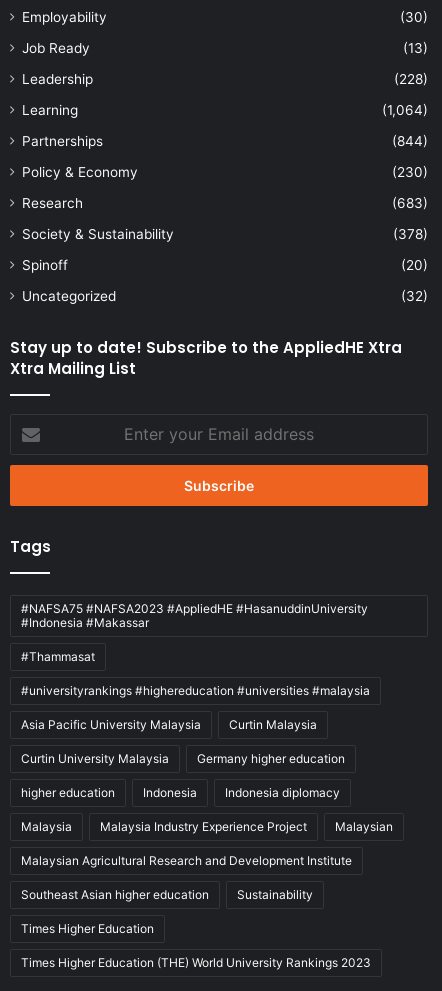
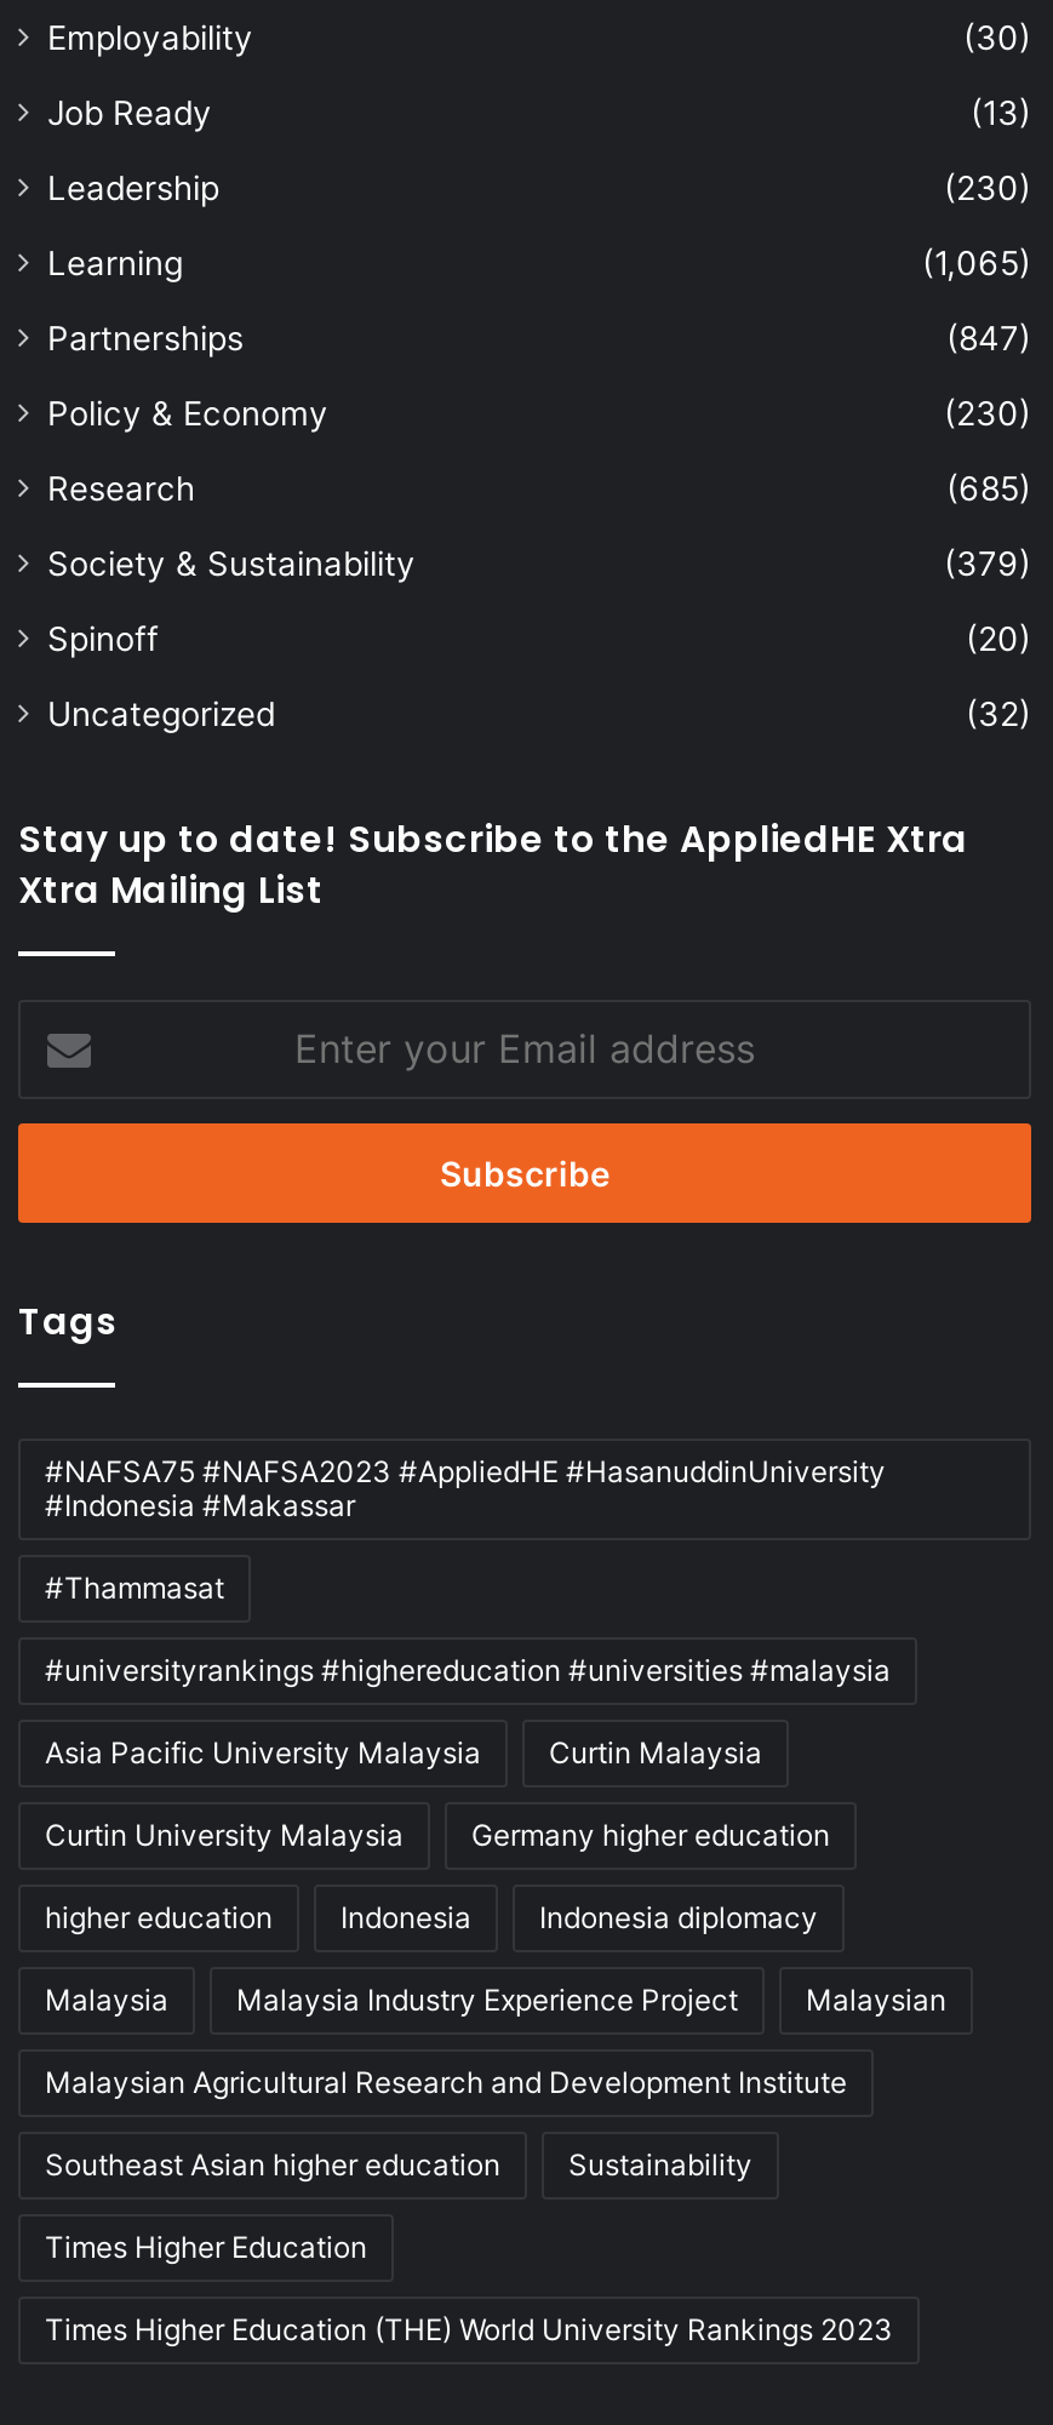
[394,71,428,87] (228) -> [944,168,1031,207] (230)
[382,102,428,118] (1,064) -> [922,243,1031,282] (1,065)
[392,133,428,149] (844) -> [946,318,1031,357] (847)
[392,195,428,211] (683) -> [946,468,1031,507] (685)
[393,226,428,242] (378) -> [944,543,1031,582] (379)

